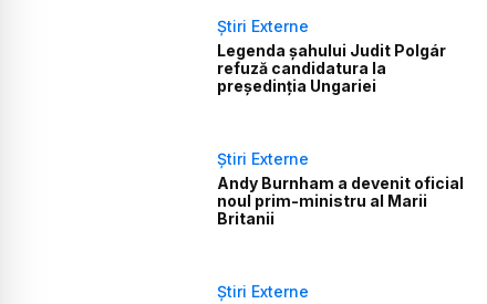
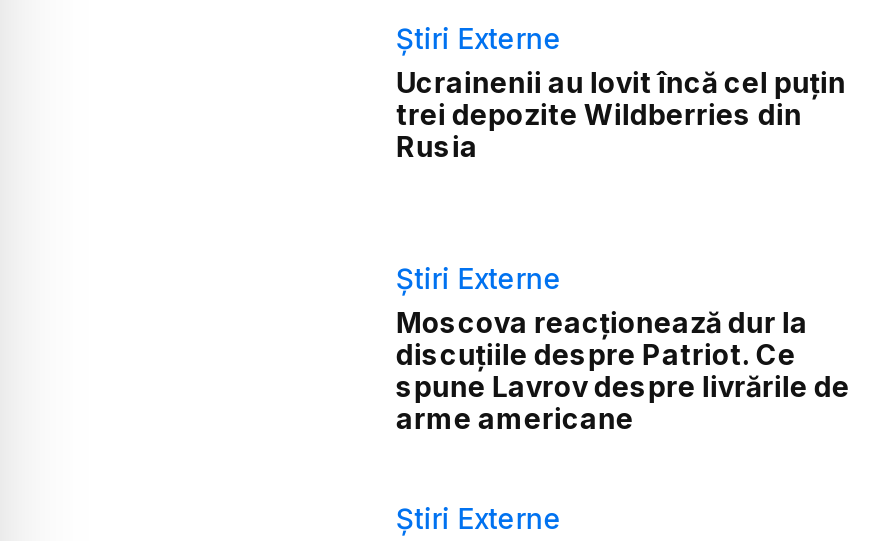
[217,41,446,95] Legenda șahului Judit Polgár | refuză candidatura la | președinția Ungariei -> [396,64,846,162] Ucrainenii au lovit încă cel puțin | trei depozite Wildberries din | Rusia
[217,174,464,228] Andy Burnham a devenit oficial | noul prim-ministru al Marii | Britanii -> [396,305,850,435] Moscova reacționează dur la | discuțiile despre Patriot. Ce | spune Lavrov despre livrările de | arme americane

